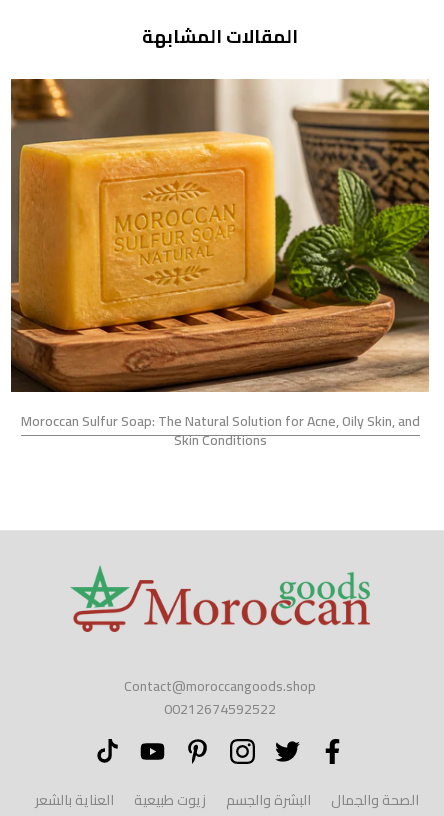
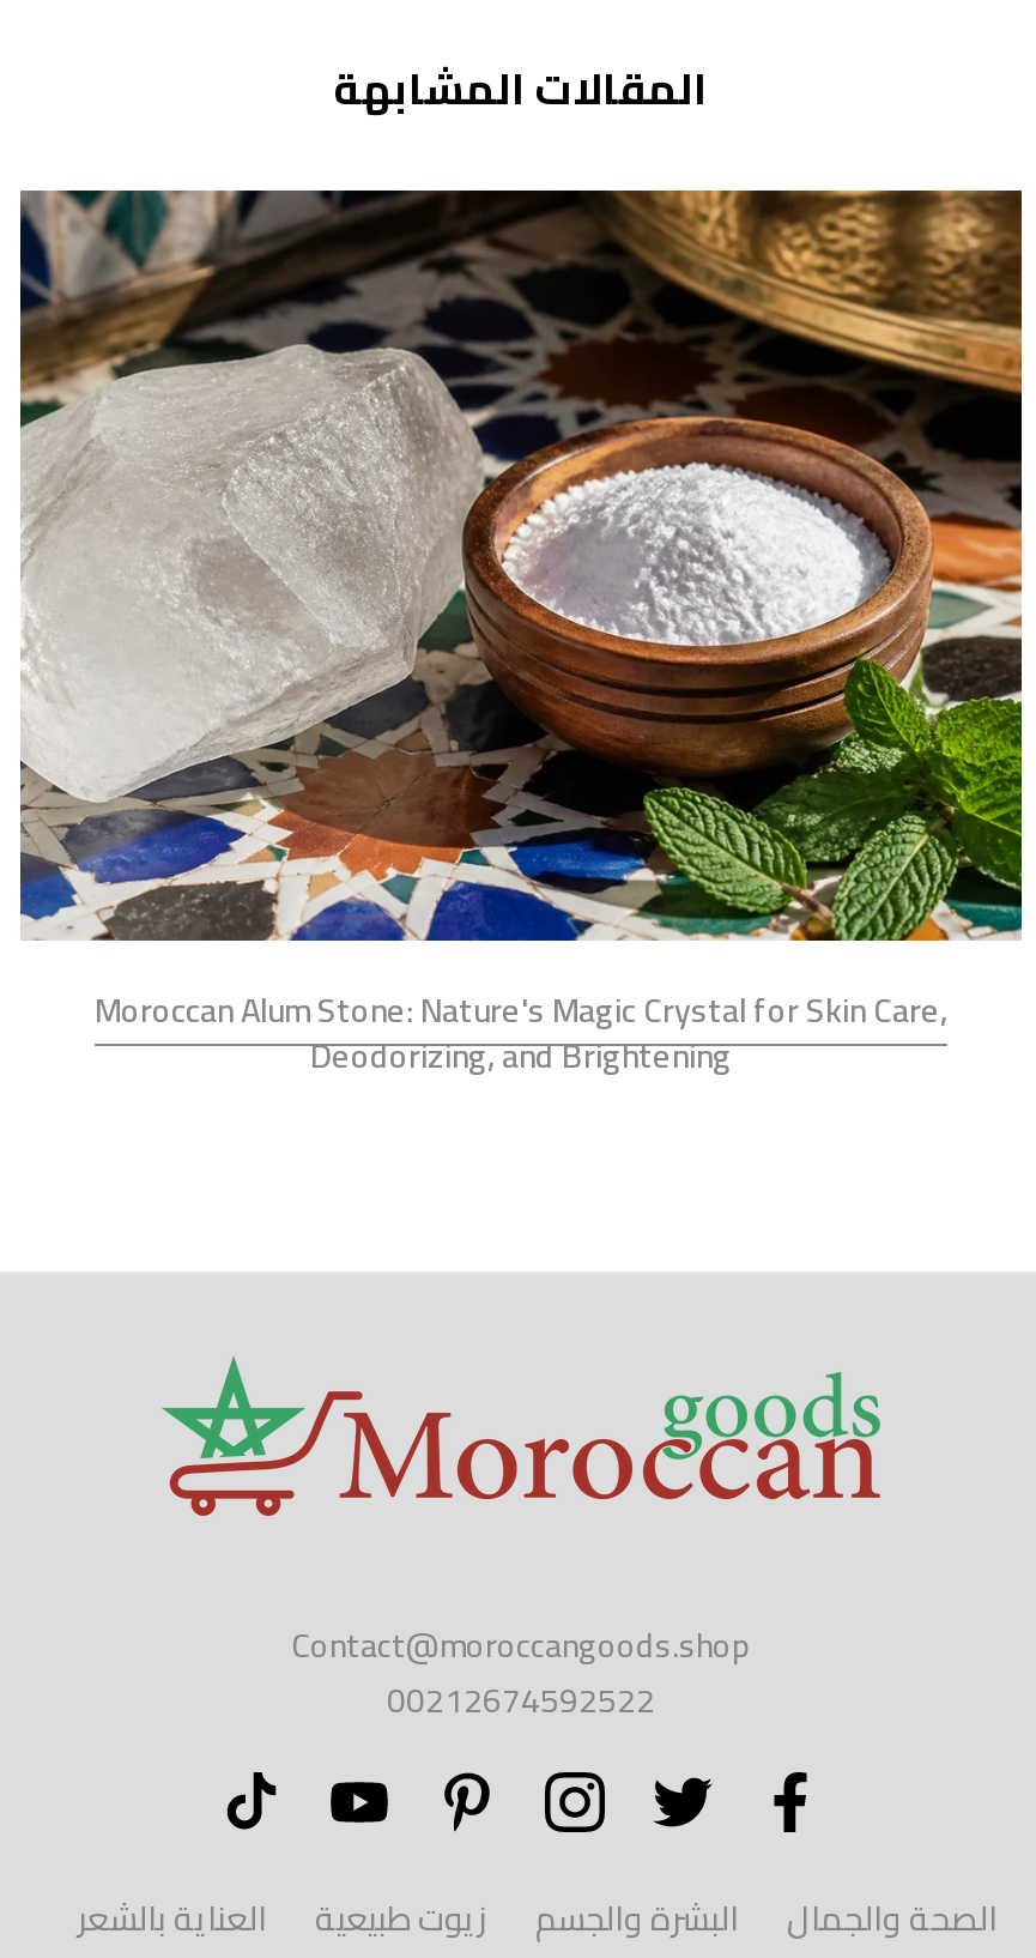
[10,78,430,453] [image] | Moroccan Sulfur Soap: The Natural Solution for Acne, Oily Skin, and | Skin Conditions -> [18,188,1024,1087] [image] | Moroccan Alum Stone: Nature's Magic Crystal for Skin Care, | Deodorizing, and Brightening

